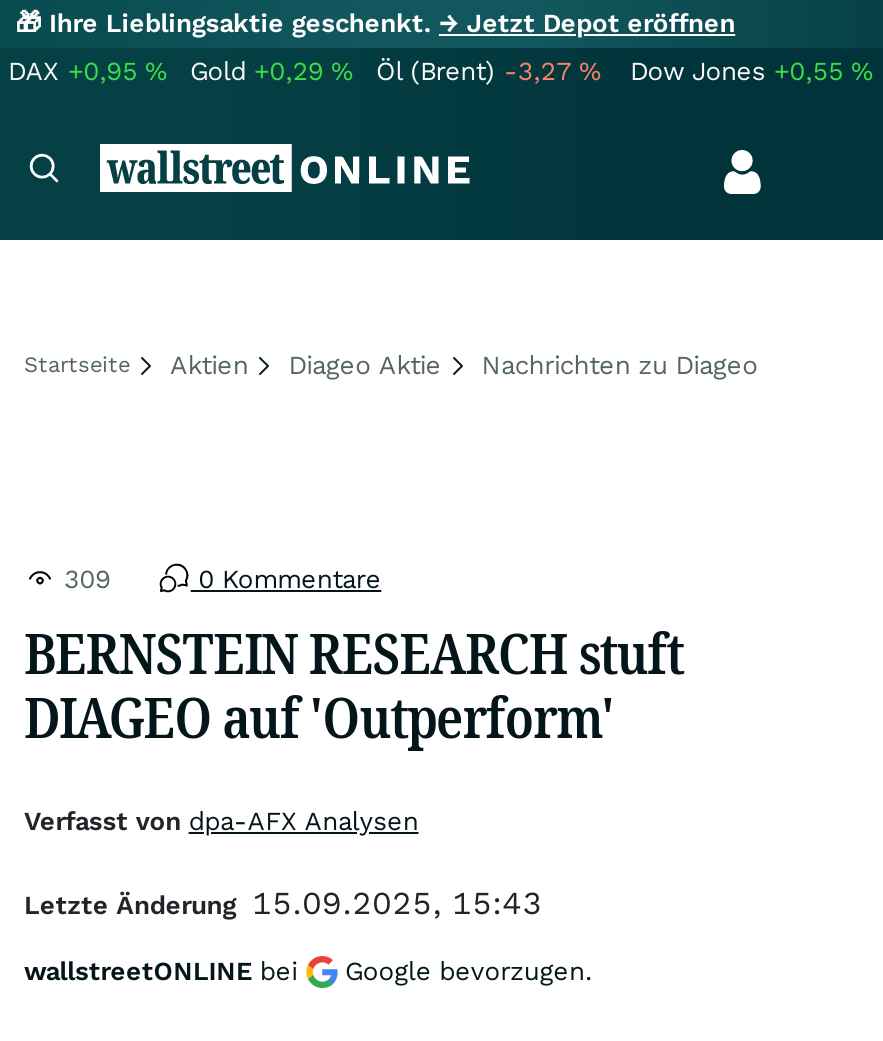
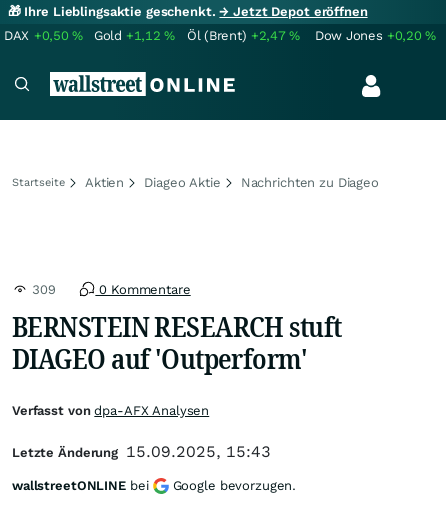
[8,56,166,86] DAX +0,95% -> [4,28,83,43] DAX +0,50%
[190,56,352,86] Gold +0,29% -> [94,28,175,43] Gold +1,12%
[376,56,600,86] Öl (Brent) -3,27% -> [187,28,300,43] Öl (Brent) +2,47%
[630,56,872,86] Dow Jones +0,55% -> [315,28,436,43] Dow Jones +0,20%

